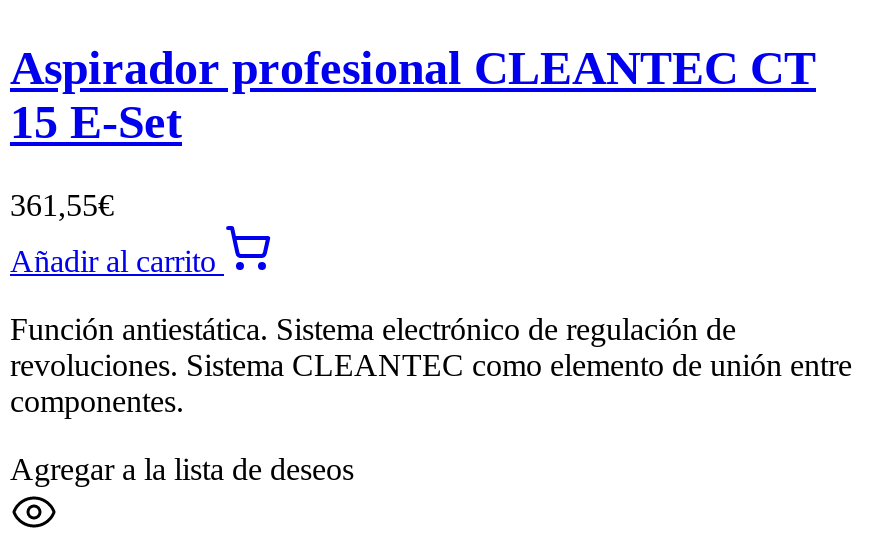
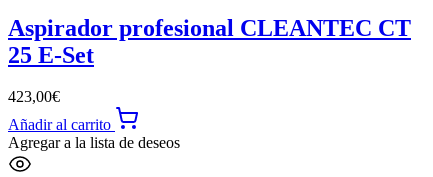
[10,95,182,147] 15 E-Set -> [8,41,94,67] 25 E-Set
[10,189,114,223] 361,55€ -> [8,88,60,105] 423,00€
[10,313,852,419] Función antiestática. Sistema electrónico de regulación de | revoluciones. Sistema CLEANTEC como elemento de unión entre | componentes. -> none

